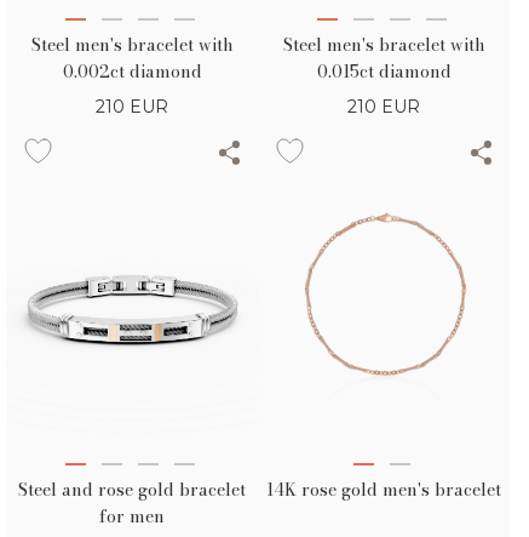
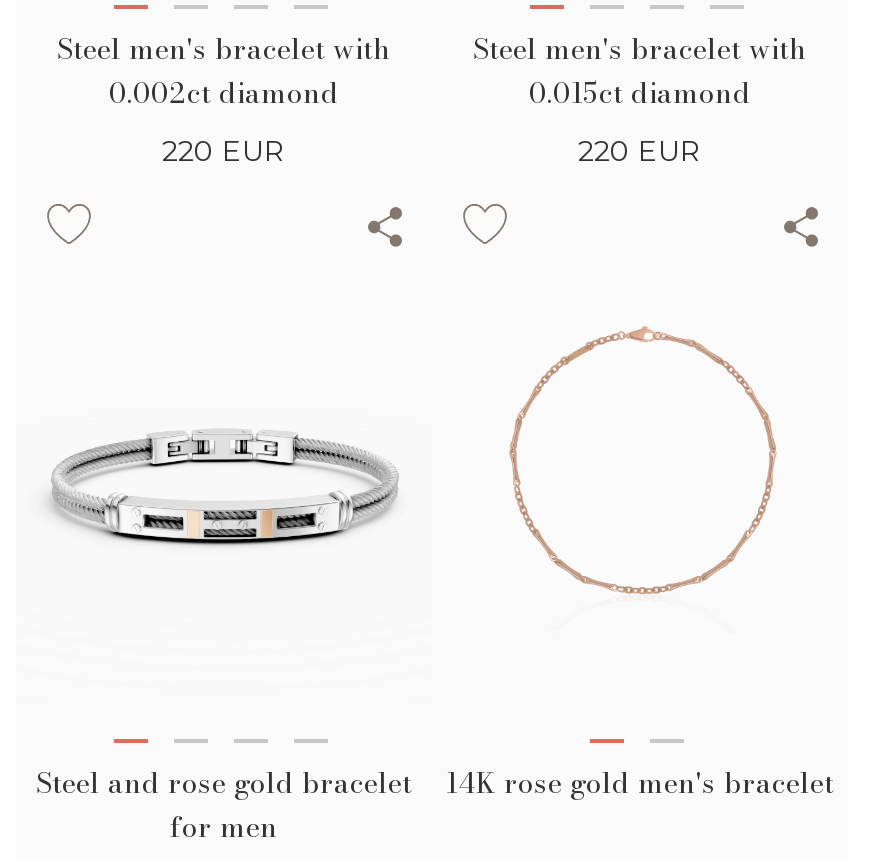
[96,96,168,118] 210 EUR -> [162,133,286,169] 220 EUR
[347,96,420,118] 210 EUR -> [578,133,702,169] 220 EUR

